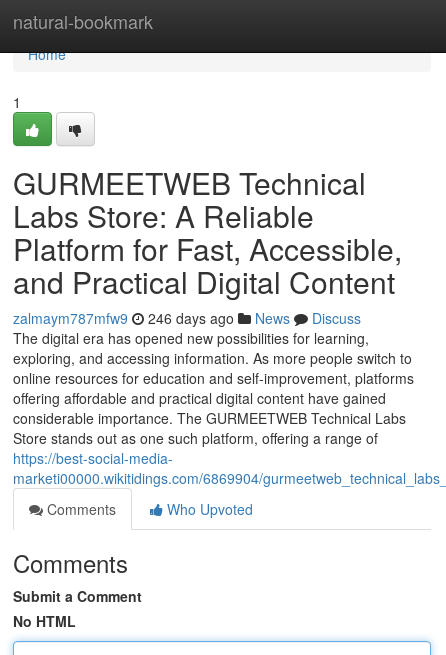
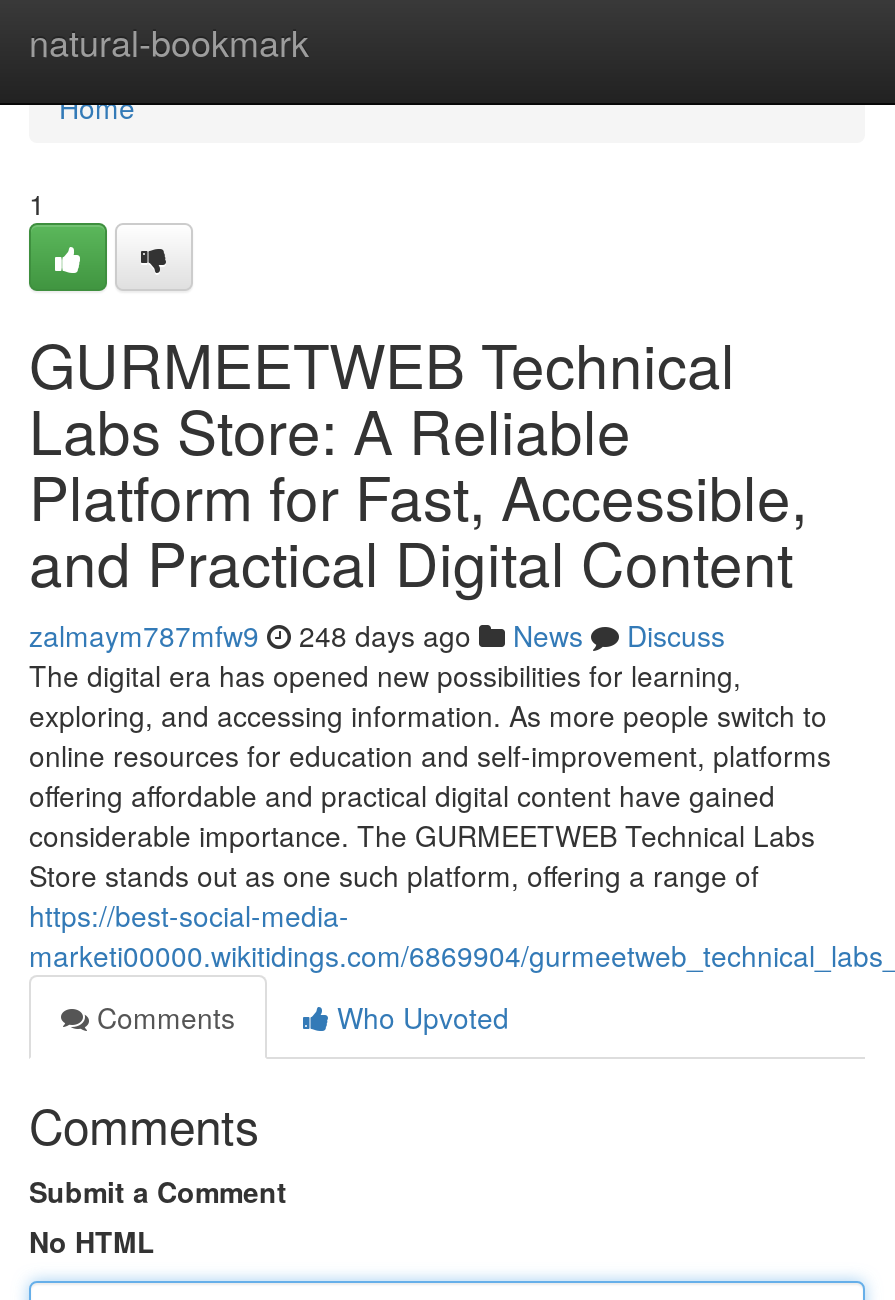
[13,308,361,328] zalmaym787mfw9 246 days ago News Discuss -> [29,615,725,655] zalmaym787mfw9 248 days ago News Discuss

